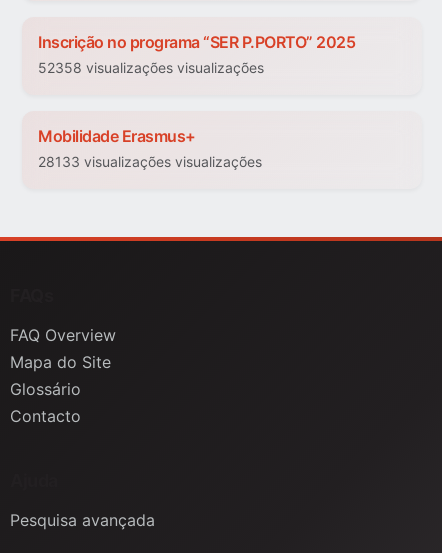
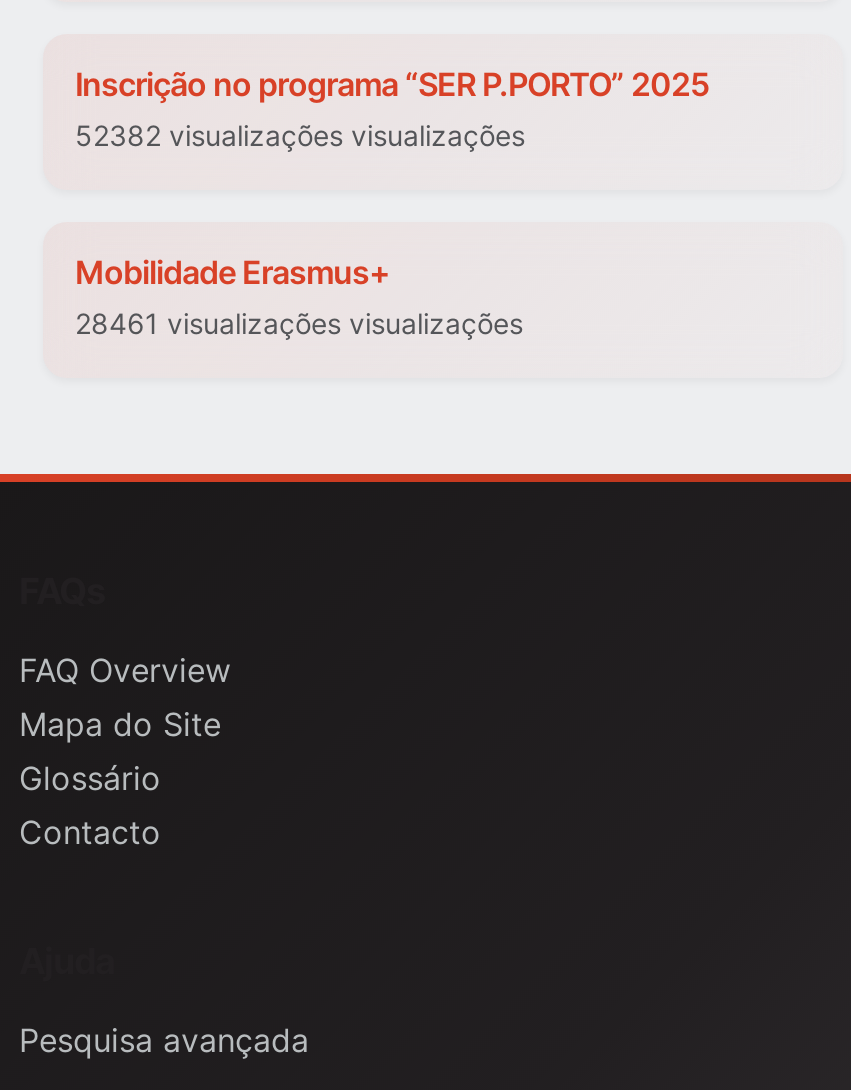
[38,59,264,76] 52358 visualizações visualizações -> [75,119,525,153] 52382 visualizações visualizações
[38,153,262,170] 28133 visualizações visualizações -> [75,307,523,341] 28461 visualizações visualizações

